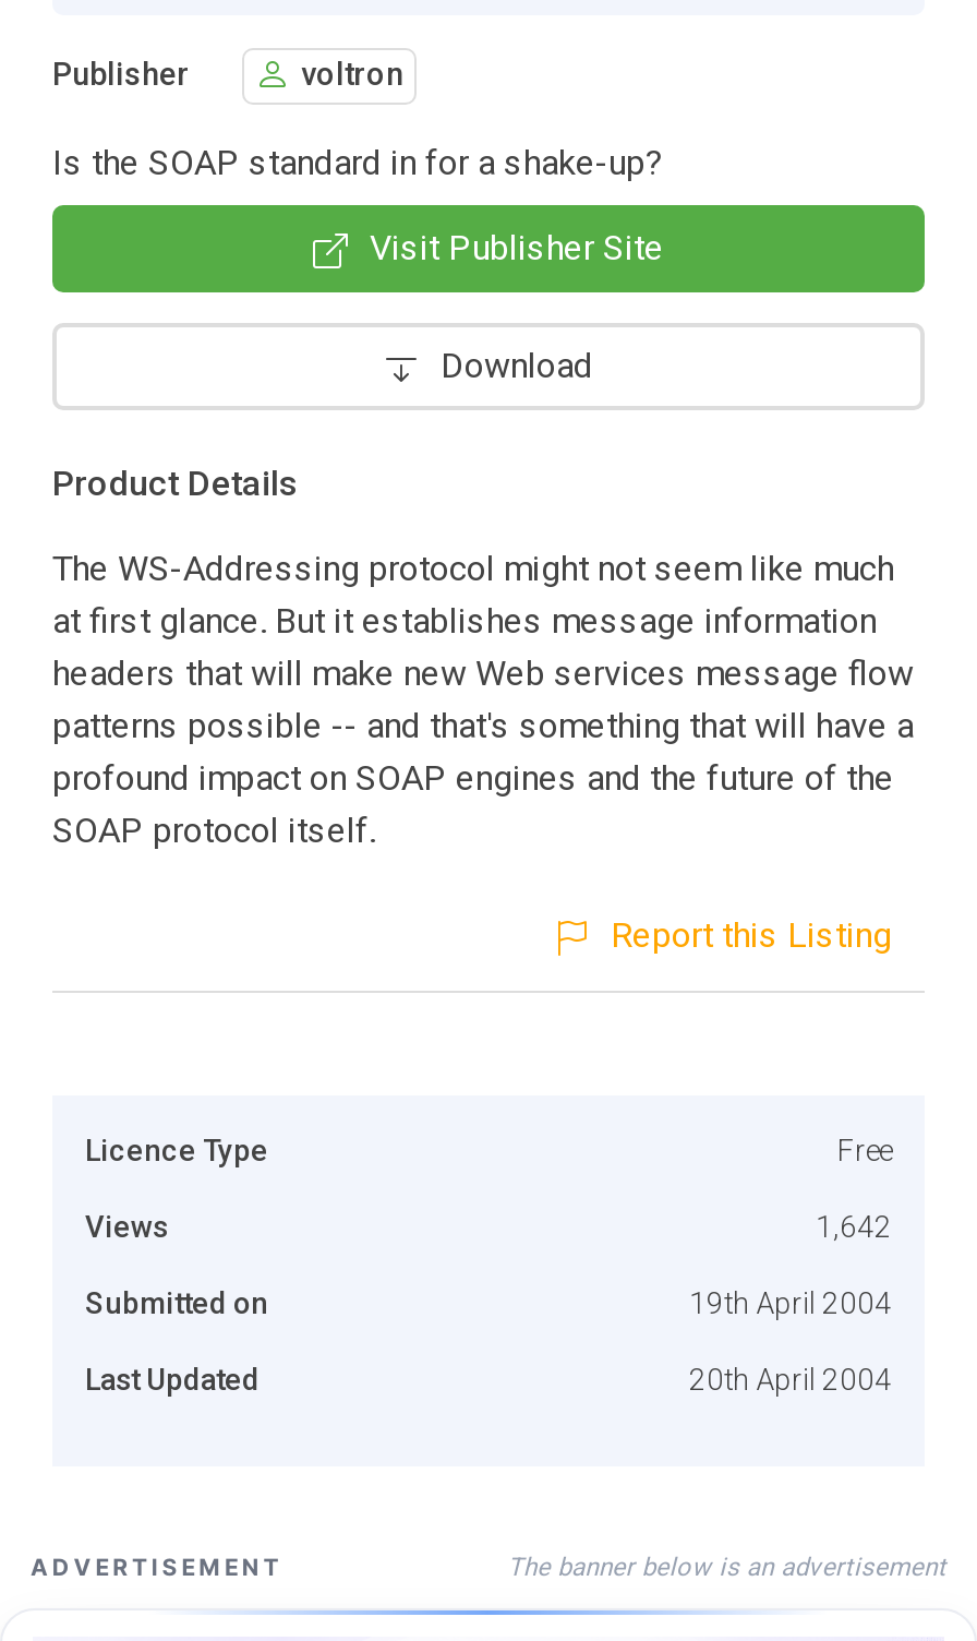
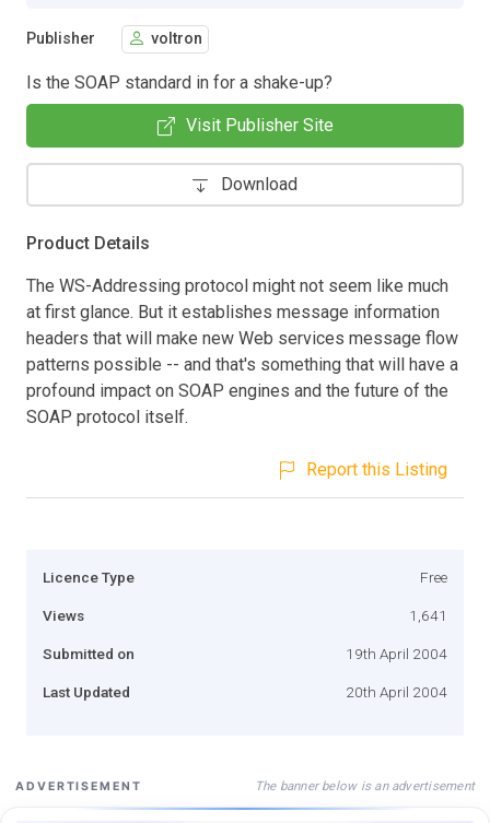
[816,1208,892,1243] 1,642 -> [409,606,447,624] 1,641

